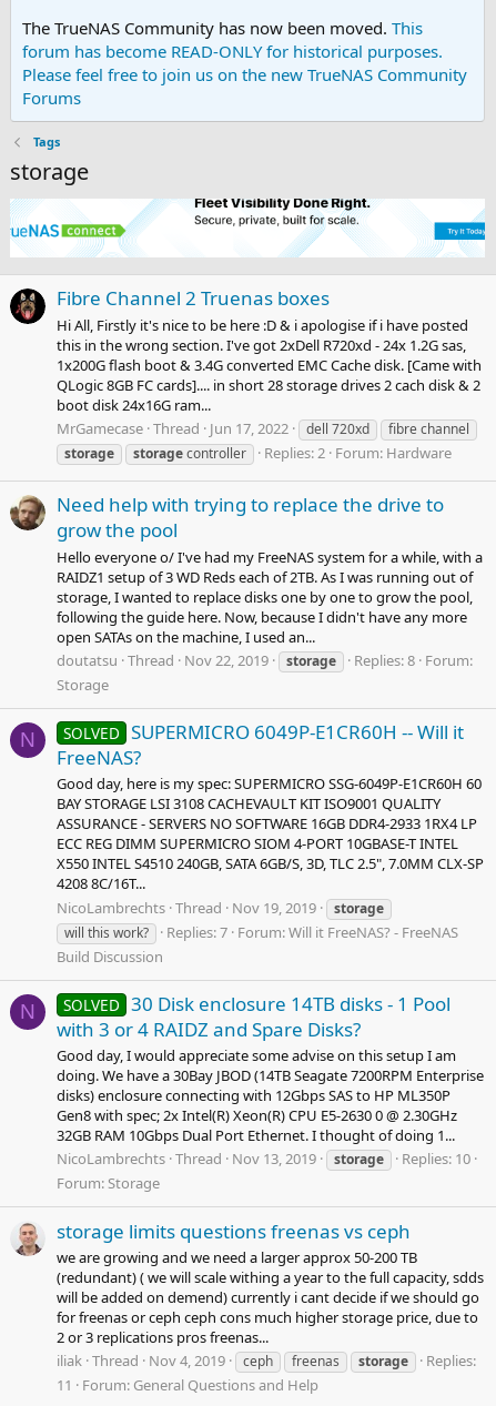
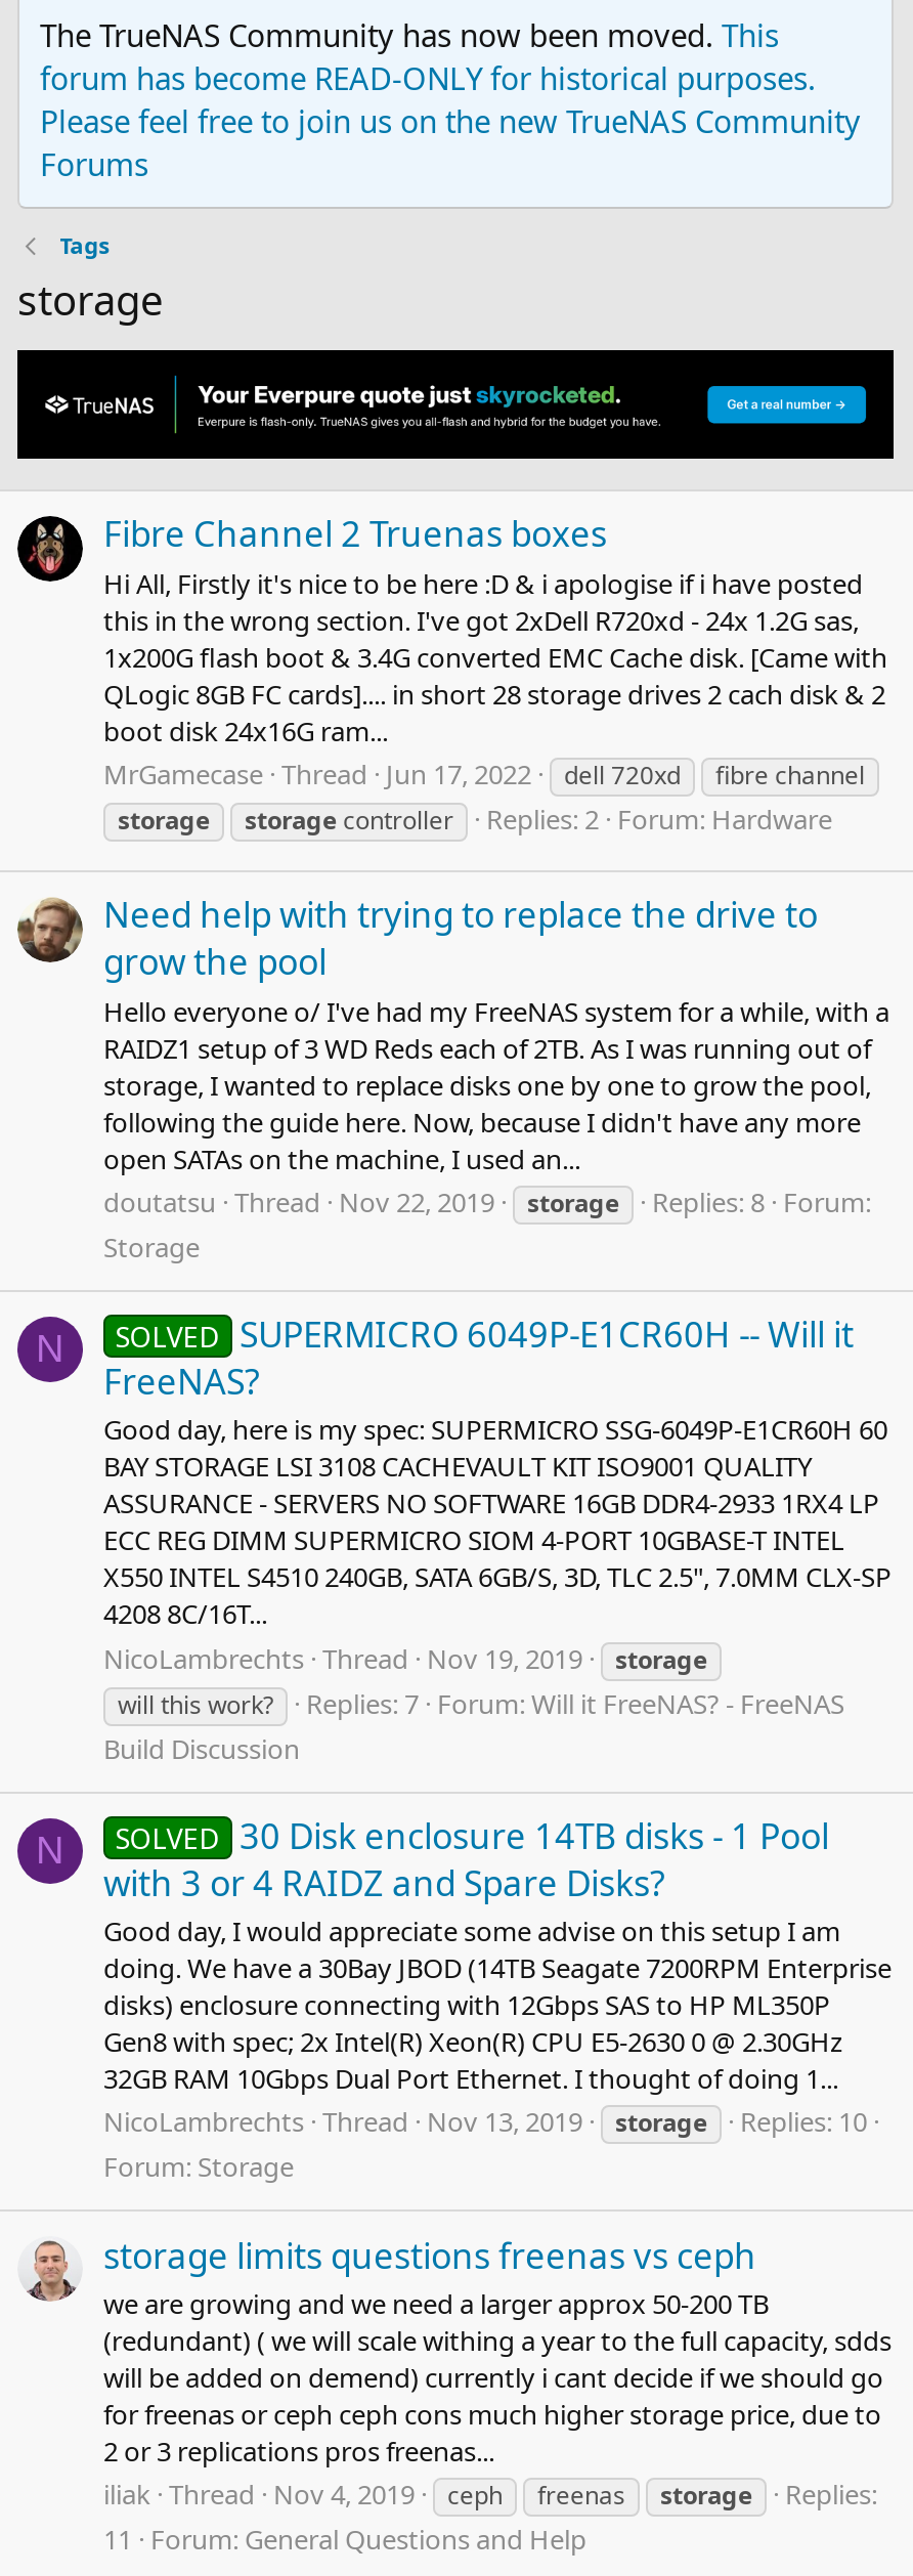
[10,198,486,257] [image] -> [15,348,896,461] [image]

